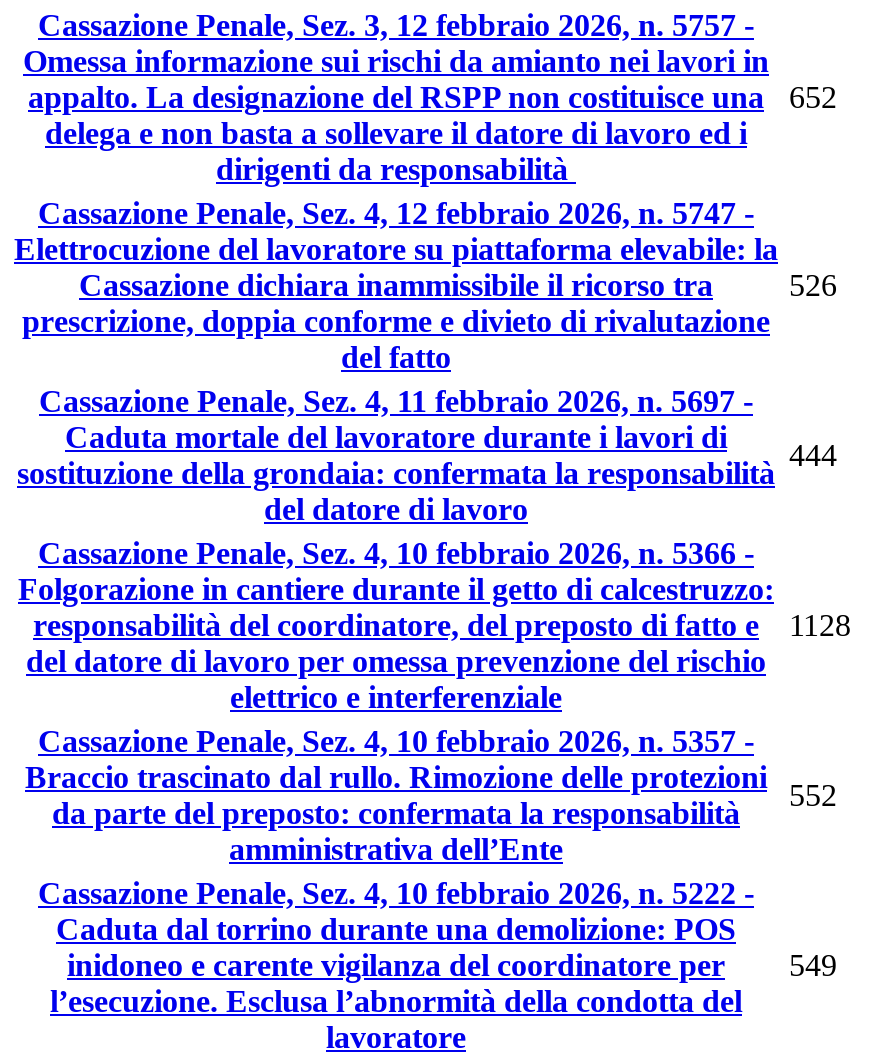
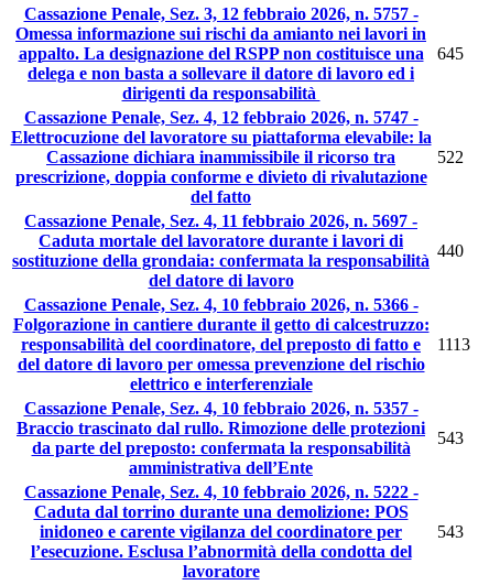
[28,80,837,114] appalto. La designazione del RSPP non costituisce una 652 -> [18,44,464,63] appalto. La designazione del RSPP non costituisce una 645
[789,268,837,302] 526 -> [437,147,464,166] 522
[789,438,837,472] 444 -> [437,241,464,260] 440
[33,608,851,642] responsabilità del coordinatore, del preposto di fatto e 1128 -> [21,335,470,353] responsabilità del coordinatore, del preposto di fatto e 1113
[789,778,837,812] 552 -> [437,428,464,447] 543
[67,948,837,982] inidoneo e carente vigilanza del coordinatore per 549 -> [40,522,464,541] inidoneo e carente vigilanza del coordinatore per 543

